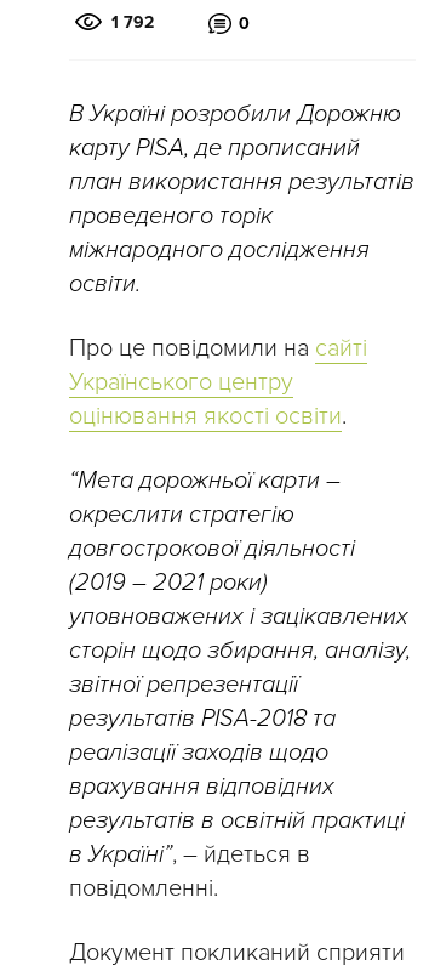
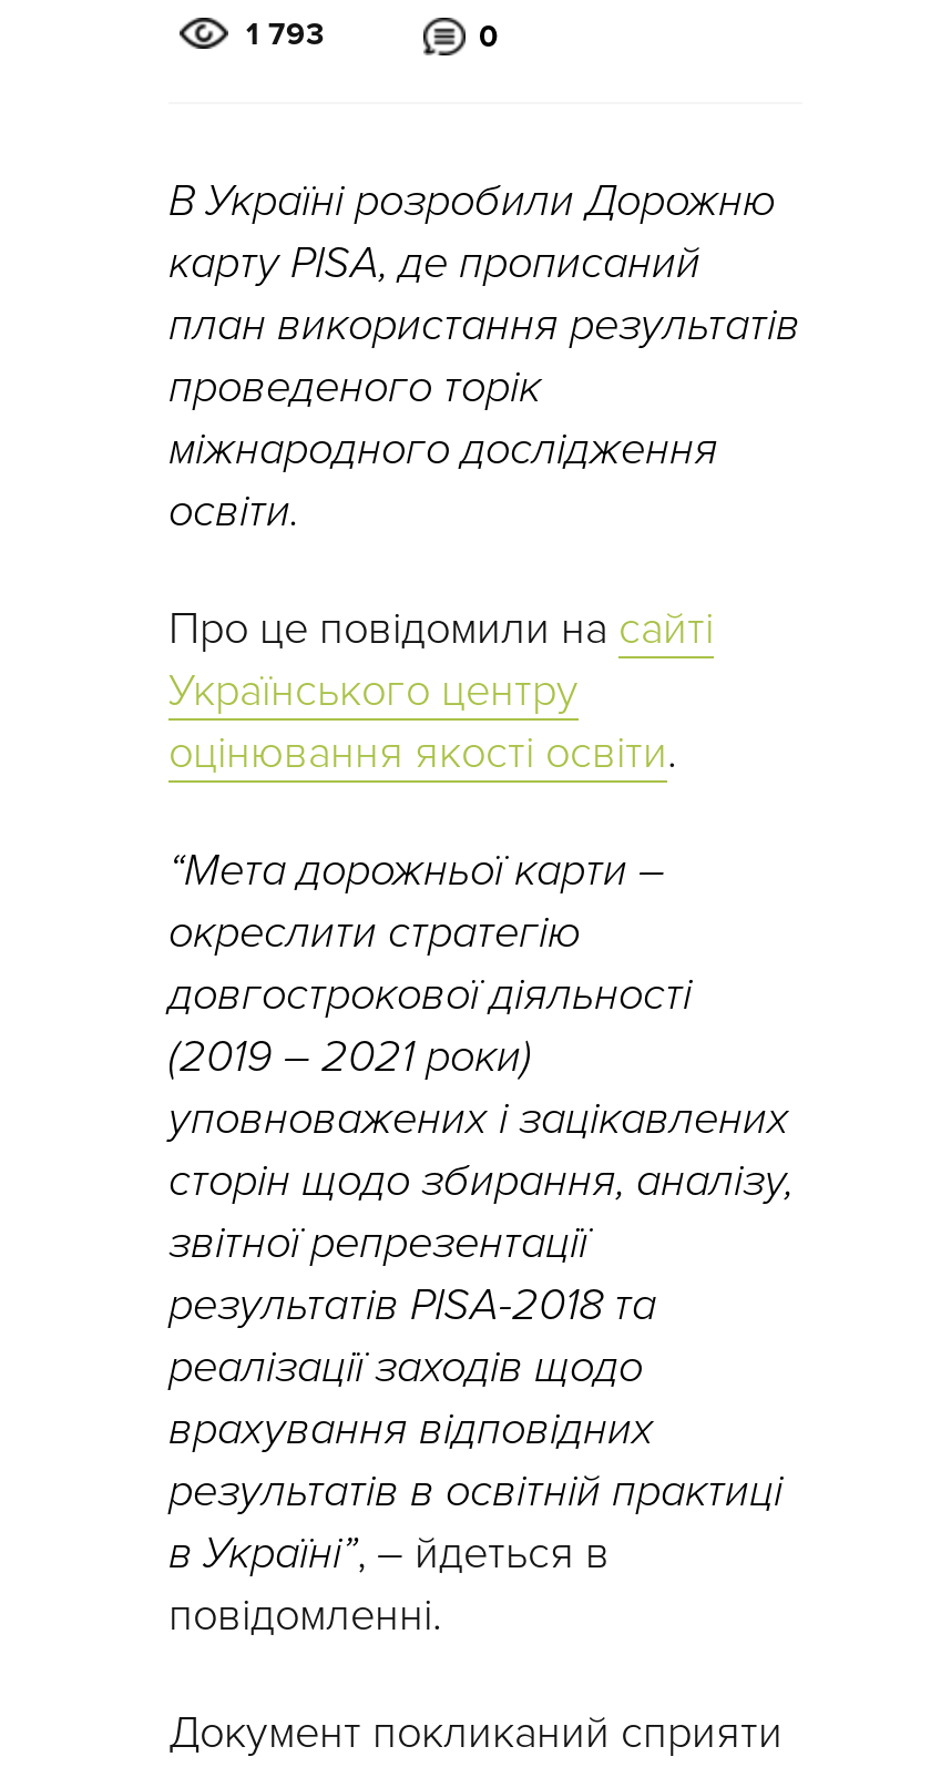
[111,12,154,32] 1 792 -> [246,15,324,53] 1 793

